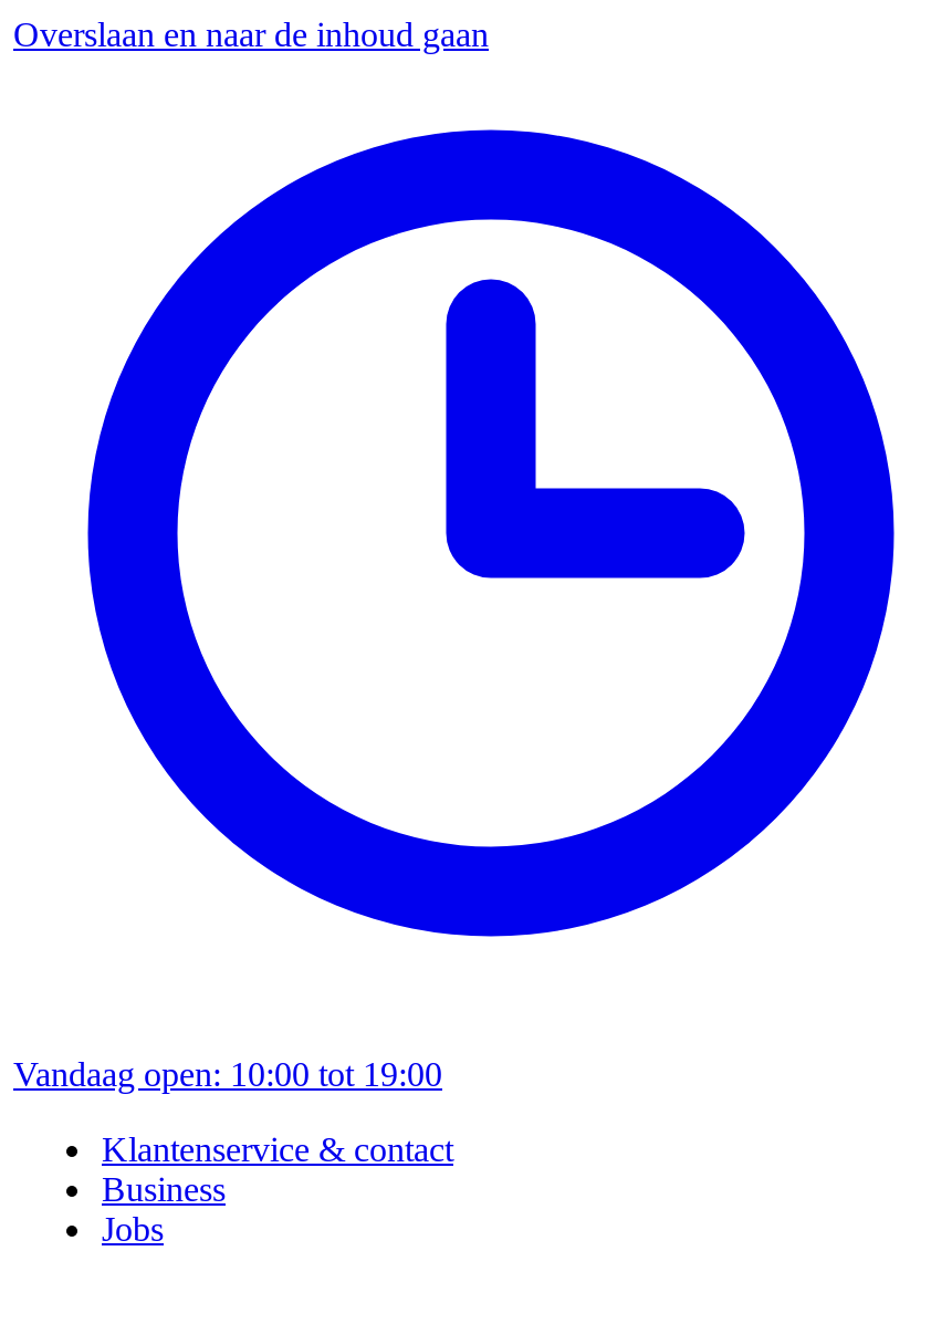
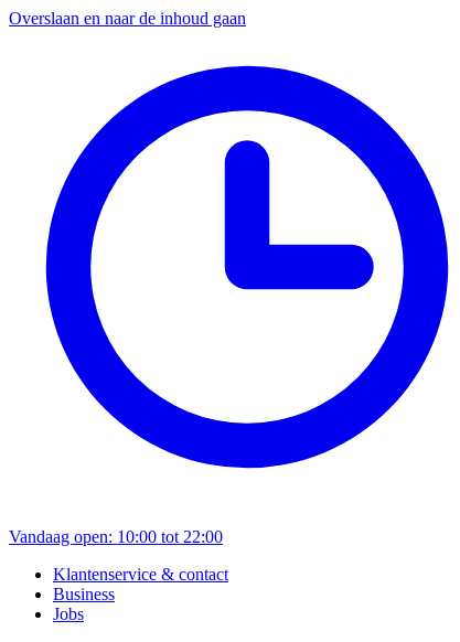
[13,1055,442,1093] Vandaag open: 10:00 tot 19:00 -> [9,527,223,546] Vandaag open: 10:00 tot 22:00

